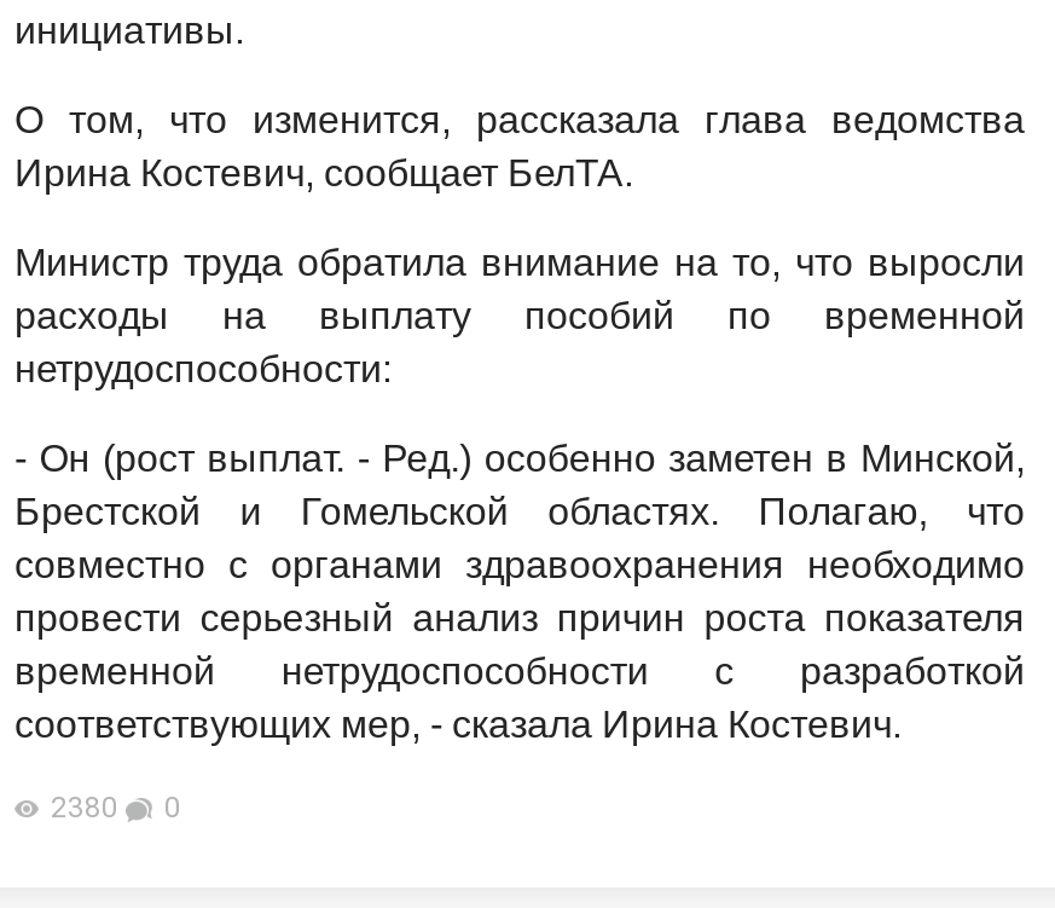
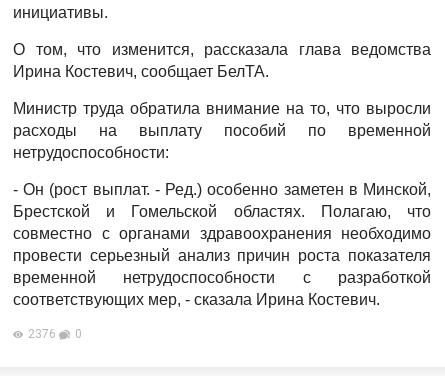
[51,791,181,825] 2380 0 -> [28,327,82,341] 2376 0

